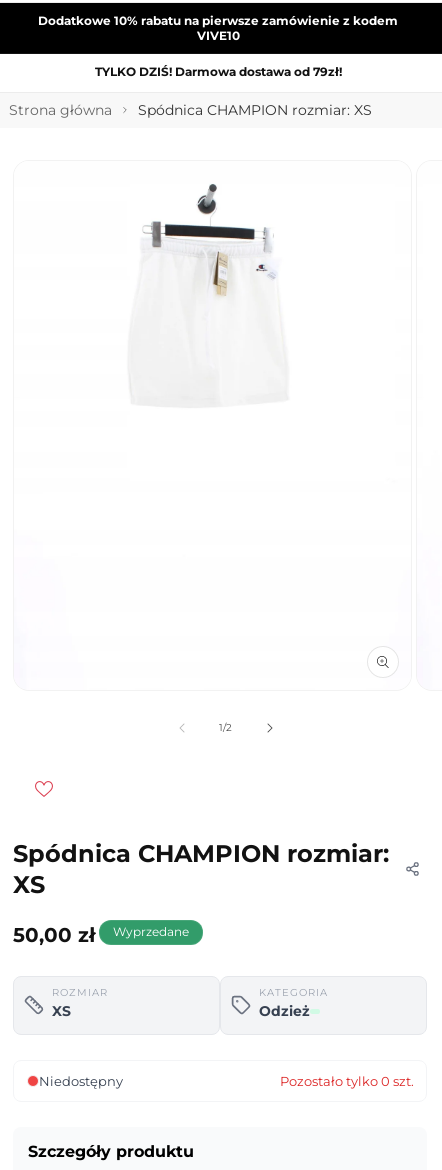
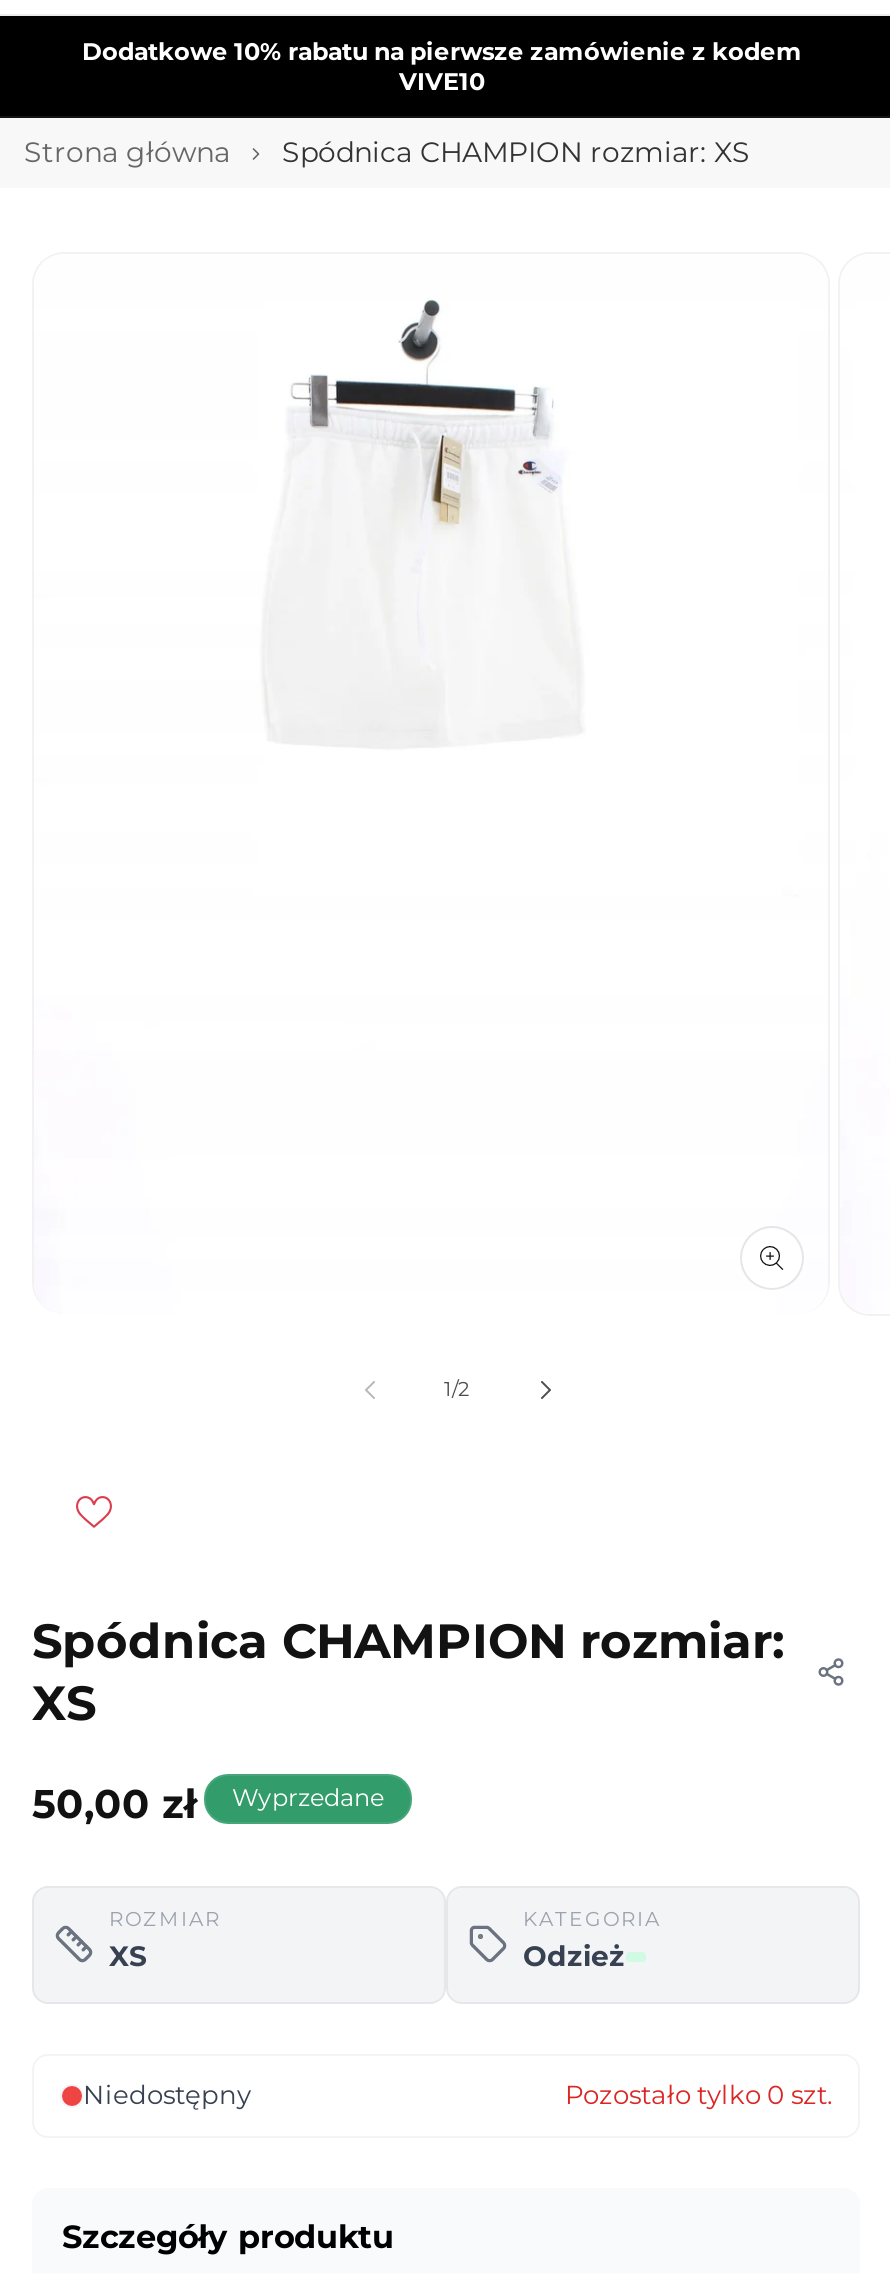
[94,64,341,79] TYLKO DZIŚ! Darmowa dostawa od 79zł! -> none

